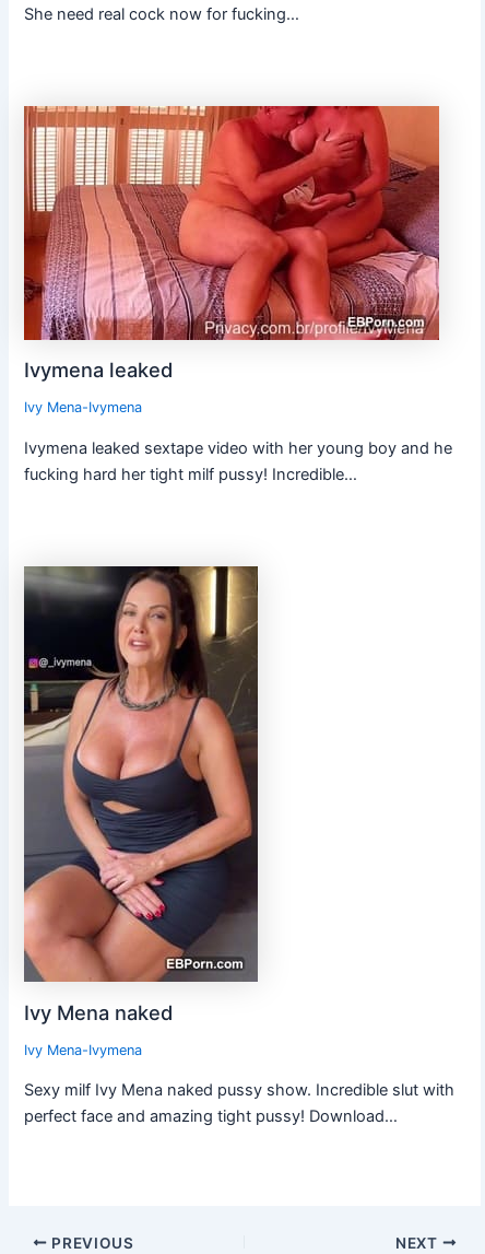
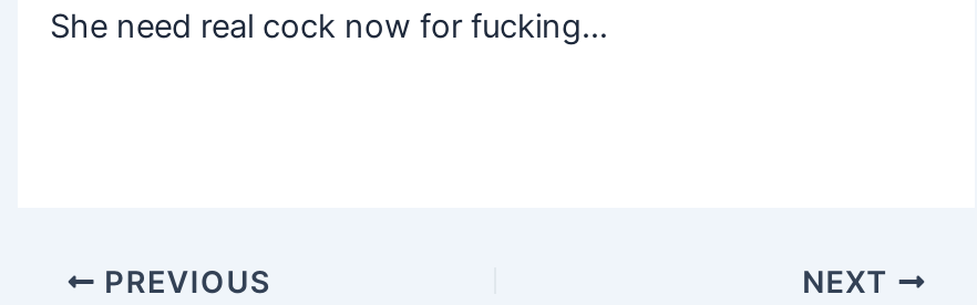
[23,105,453,484] [image] | Ivymena leaked | Ivy Mena-Ivymena | Ivymena leaked sextape video with her young boy and he | fucking hard her tight milf pussy! Incredible… -> none
[23,565,455,1127] [image] | Ivy Mena naked | Ivy Mena-Ivymena | Sexy milf Ivy Mena naked pussy show. Incredible slut with | perfect face and amazing tight pussy! Download… -> none

